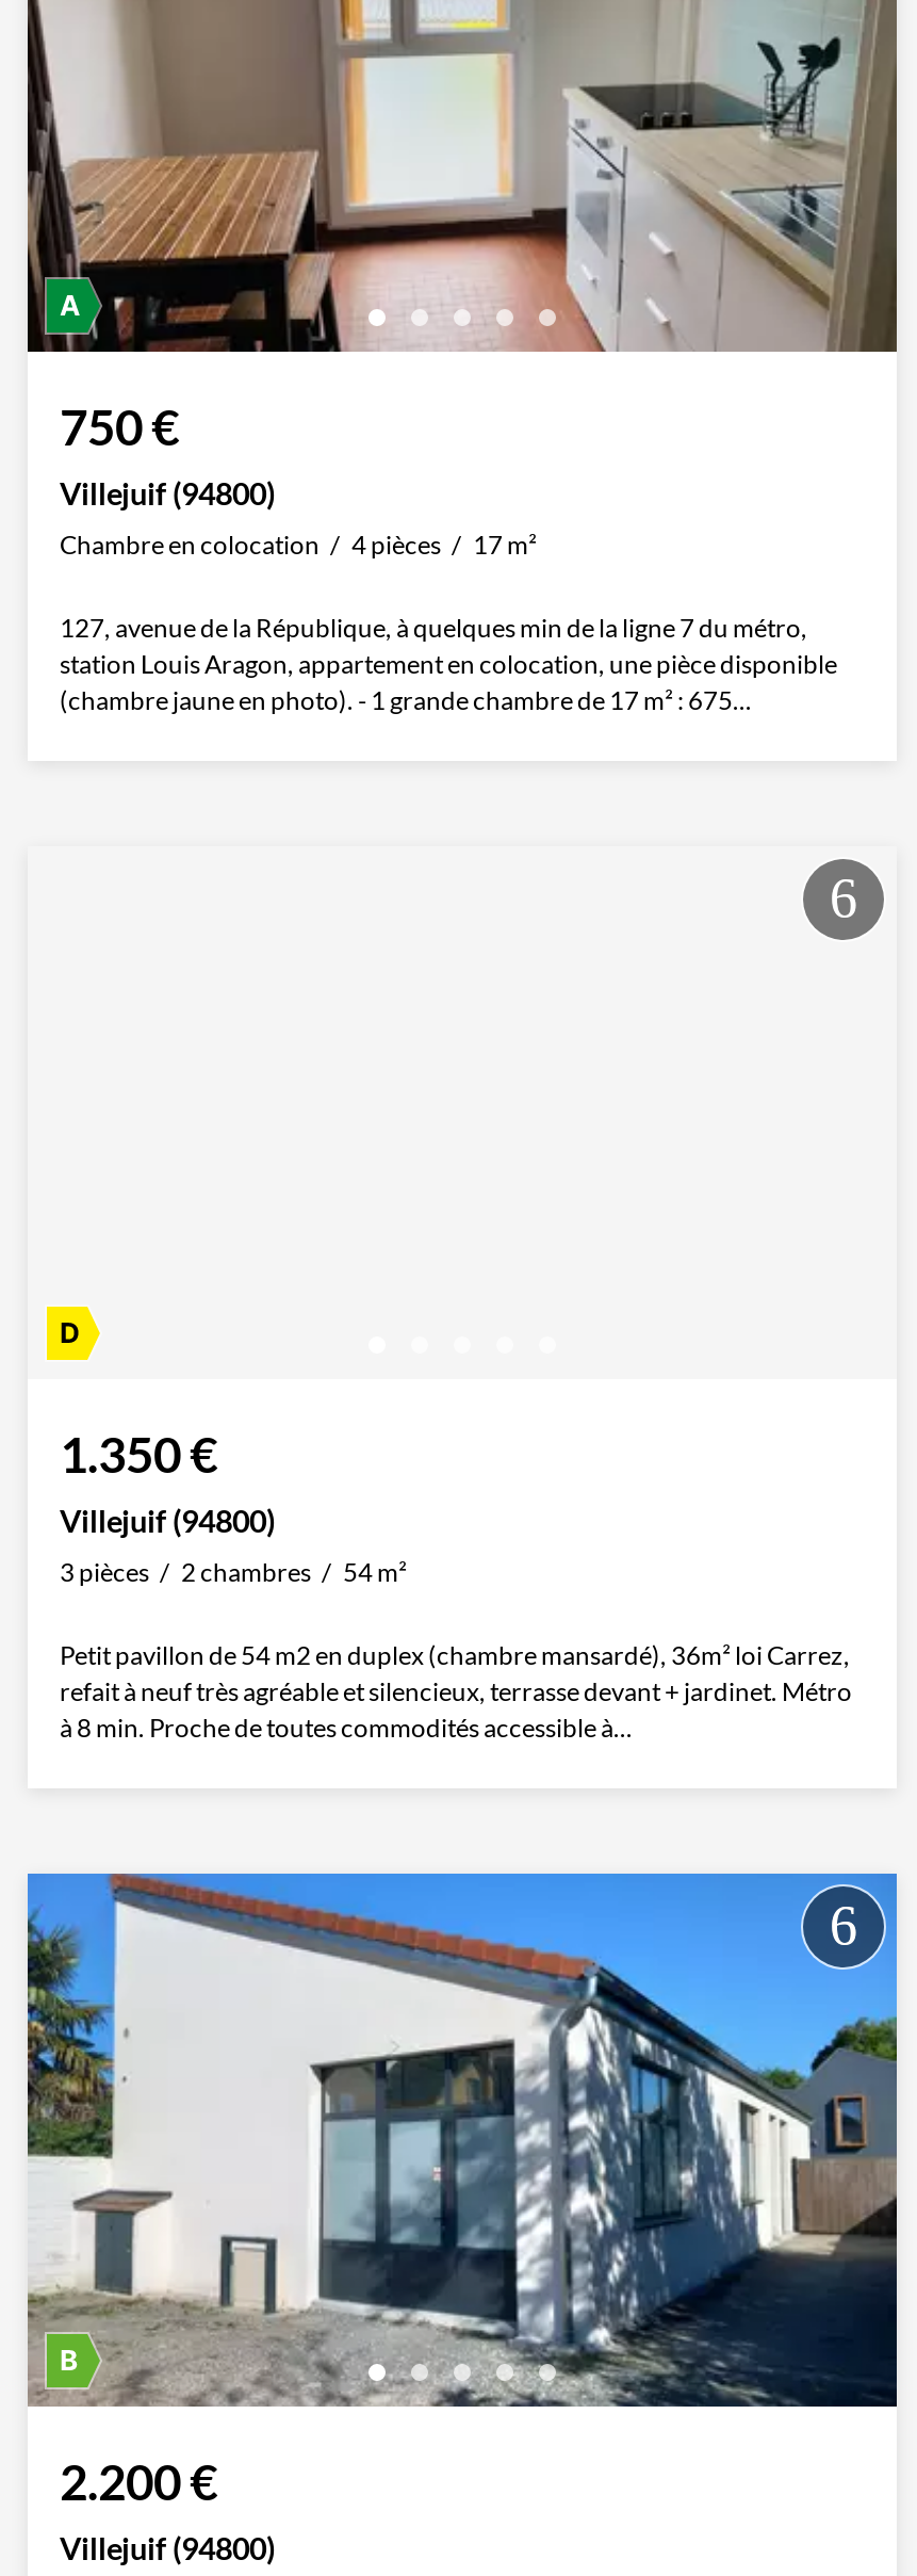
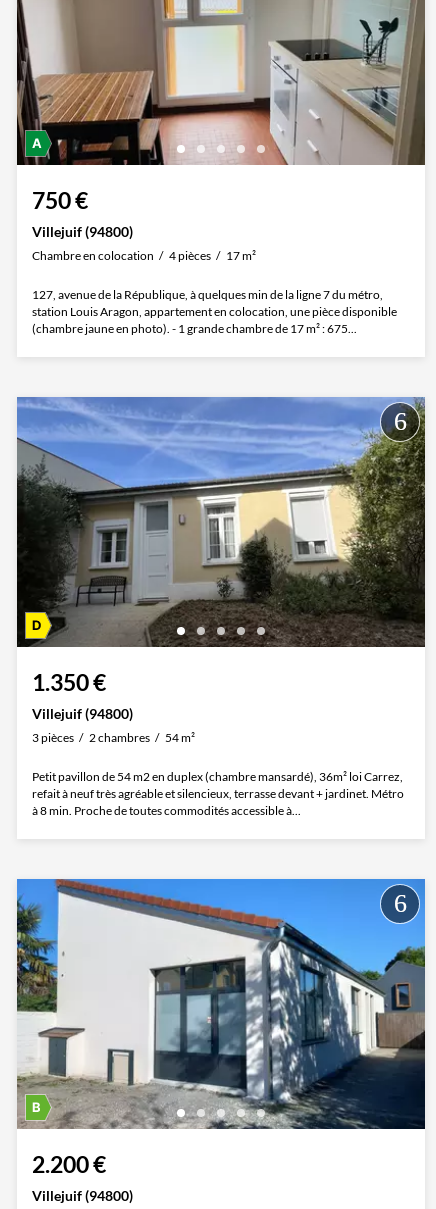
none -> [16,396,426,648] [image]

